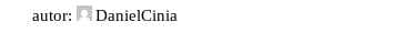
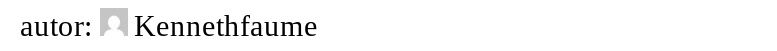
[95,6,178,24] DanielCinia -> [134,10,318,42] Kennethfaume

